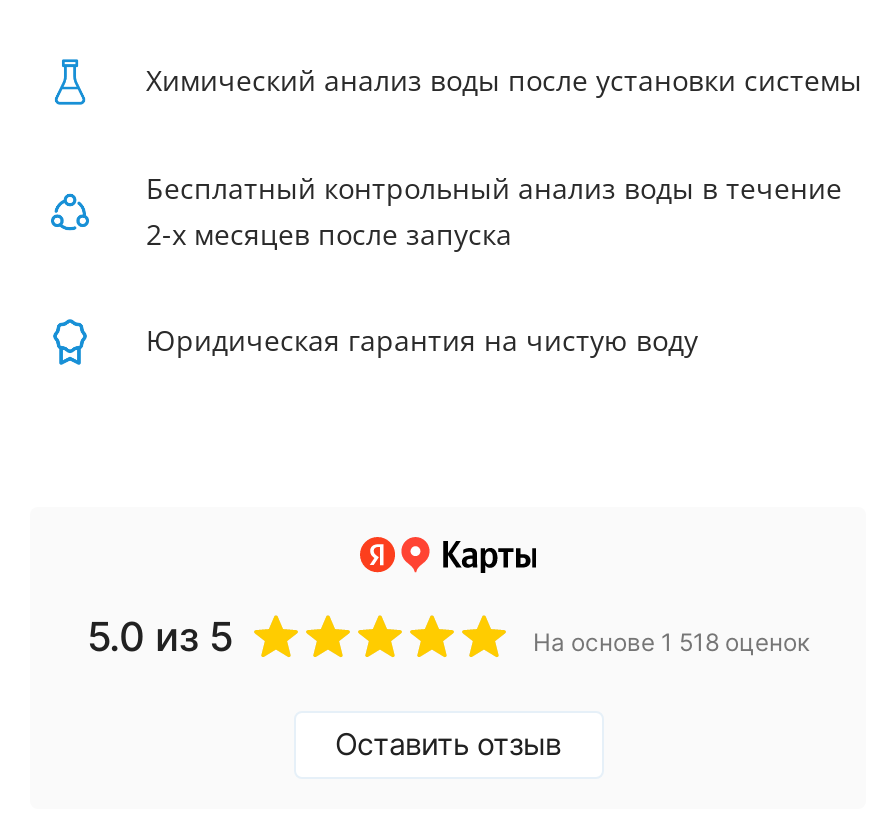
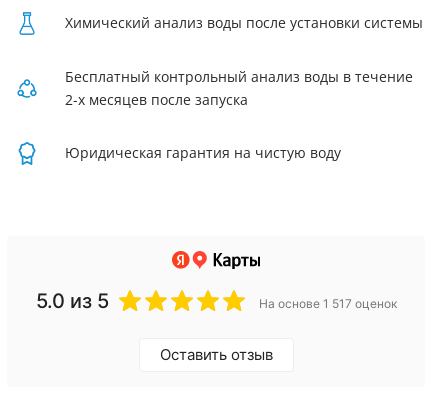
[533,626,809,656] На основе 1 518 оценок -> [258,296,396,311] На основе 1 517 оценок

